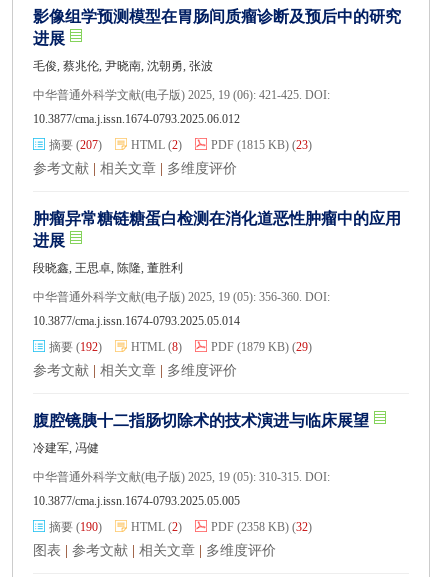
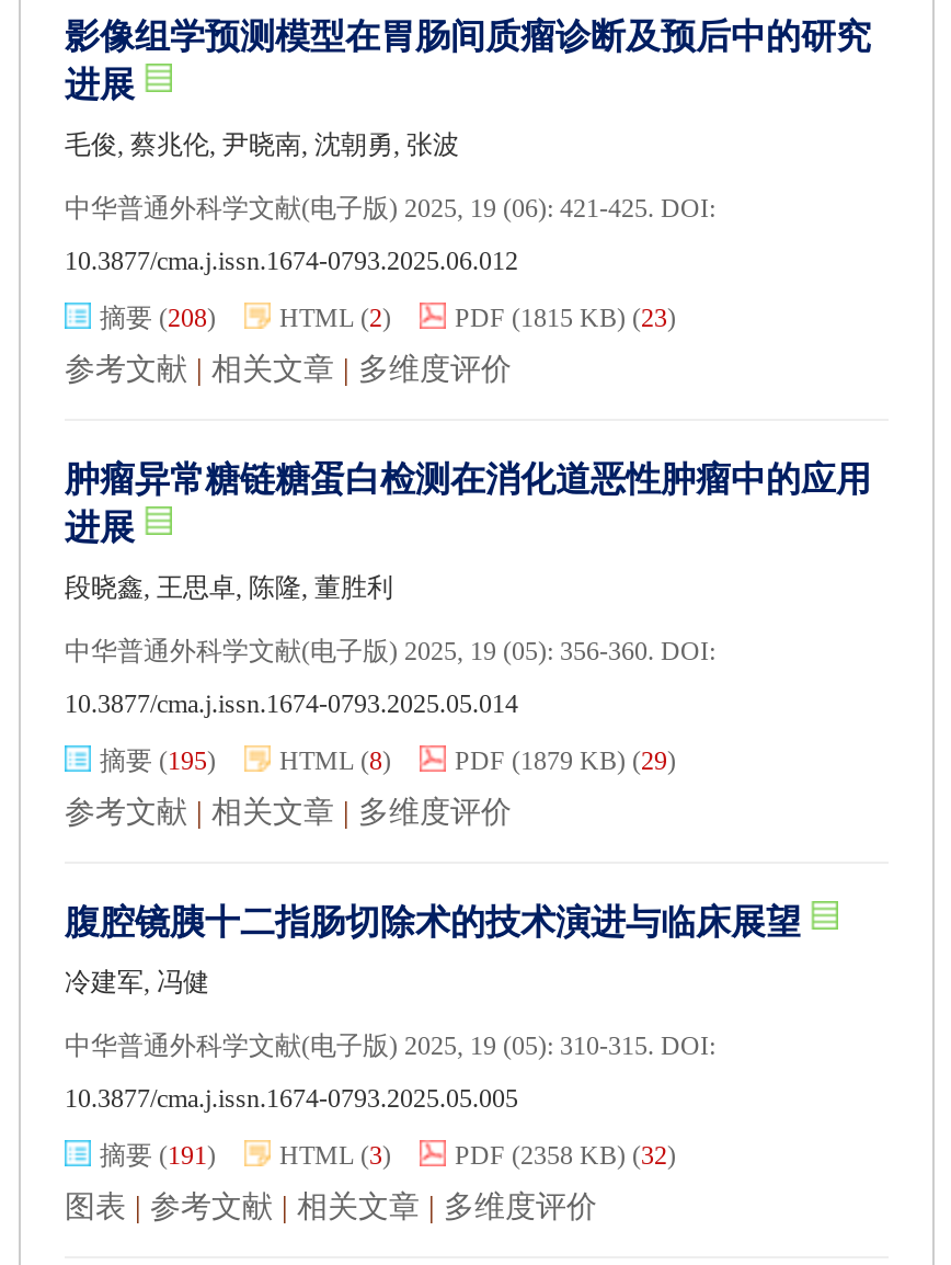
[49,138,102,152] 摘要 (207) -> [100,302,216,333] 摘要 (208)
[49,340,102,354] 摘要 (192) -> [100,745,216,776] 摘要 (195)
[49,520,102,534] 摘要 (190) -> [100,1140,216,1171] 摘要 (191)
[131,520,182,534] HTML (2) -> [279,1140,391,1171] HTML (3)

